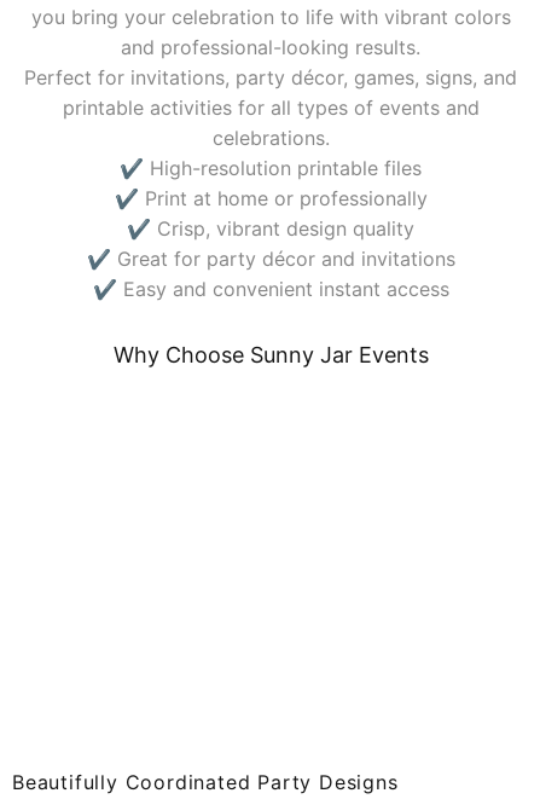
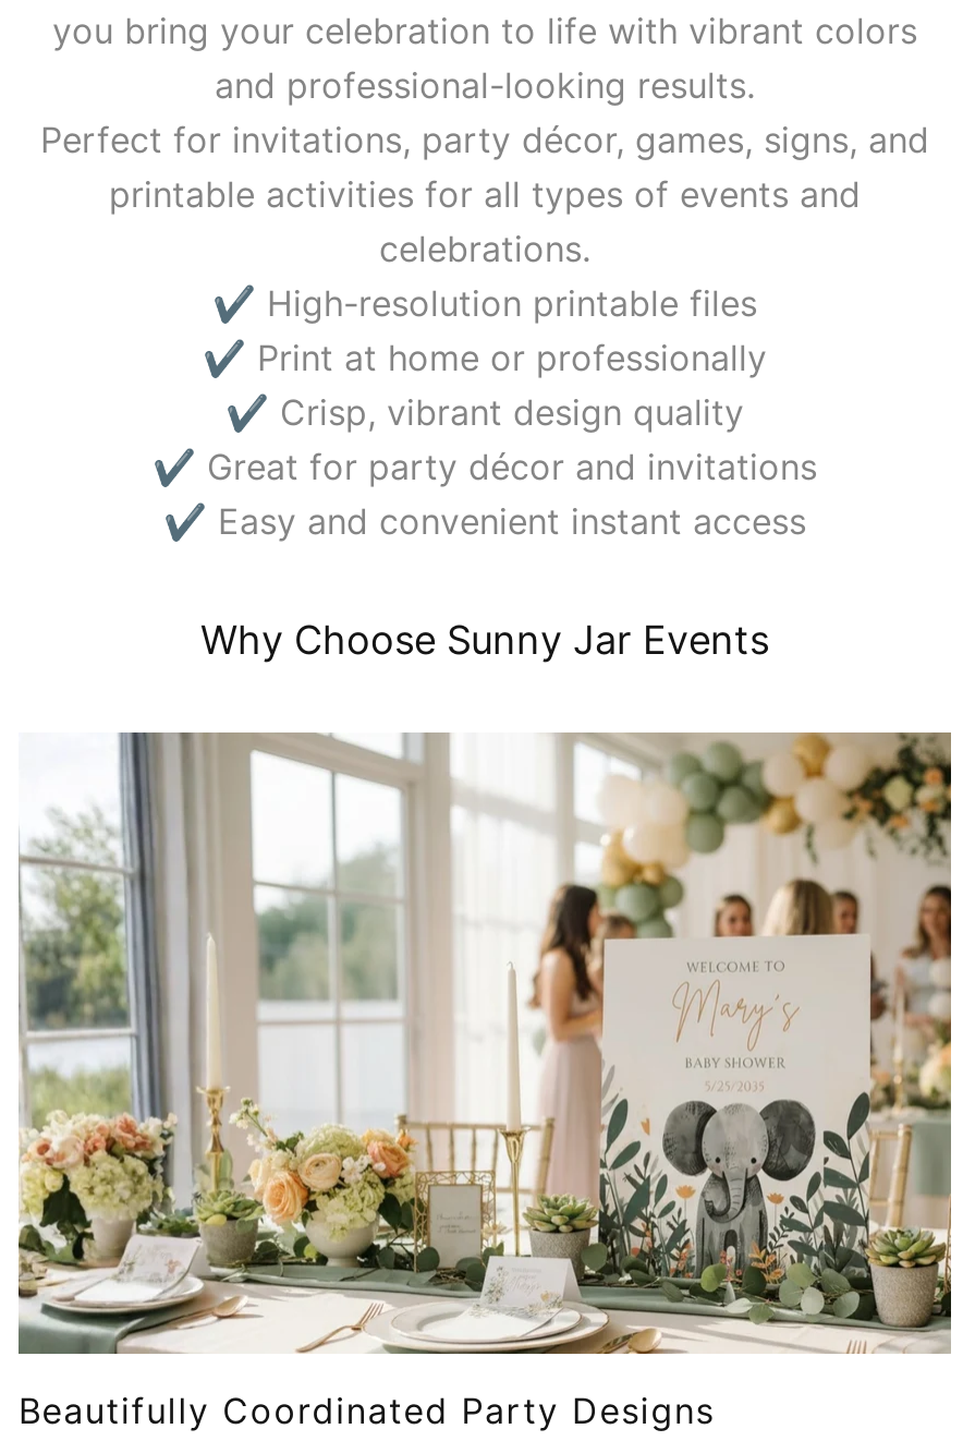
none -> [16,730,953,1356] [image]

